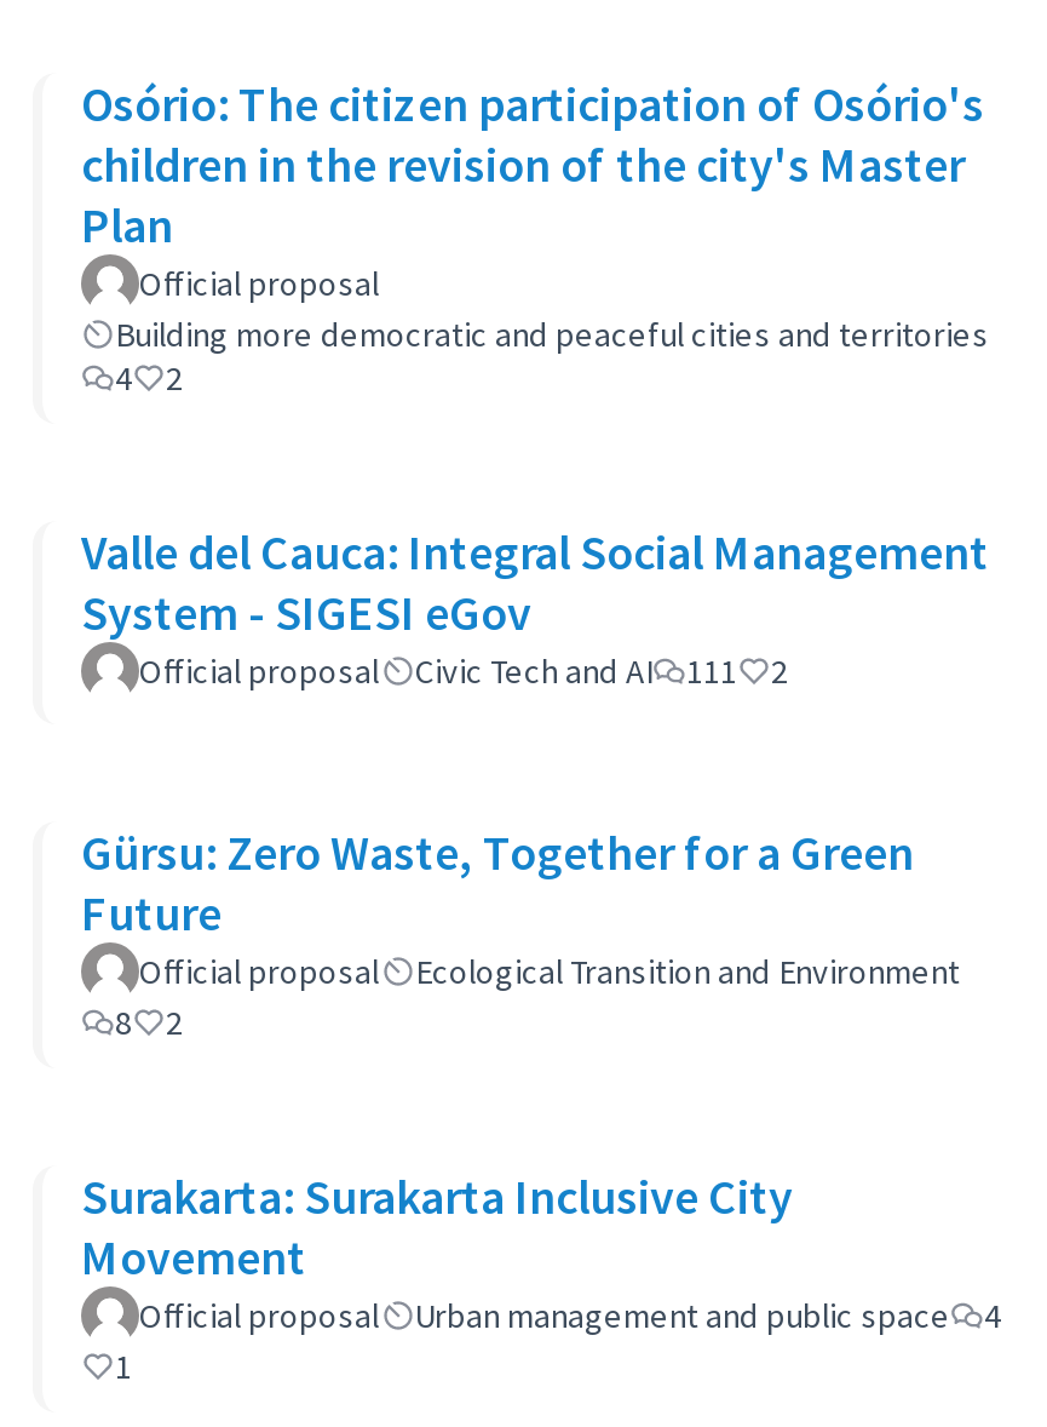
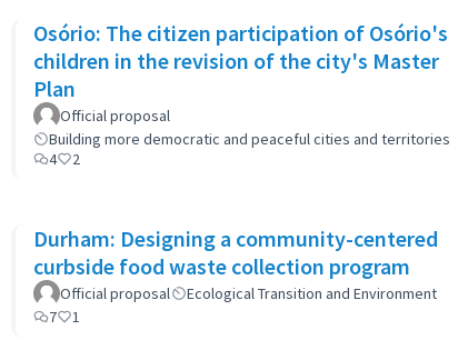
[81,521,989,942] Valle del Cauca: Integral Social Management | System - SIGESI eGov | Official proposal | Civic Tech and AI | 111 | 2 | Gürsu: Zero Waste, Together for a Green | Future -> [33,224,438,280] Durham: Designing a community-centered | curbside food waste collection program
[81,1001,1001,1337] 8 | 2 | Surakarta: Surakarta Inclusive City | Movement | Official proposal | Urban management and public space | 4 -> [49,307,57,327] 7

